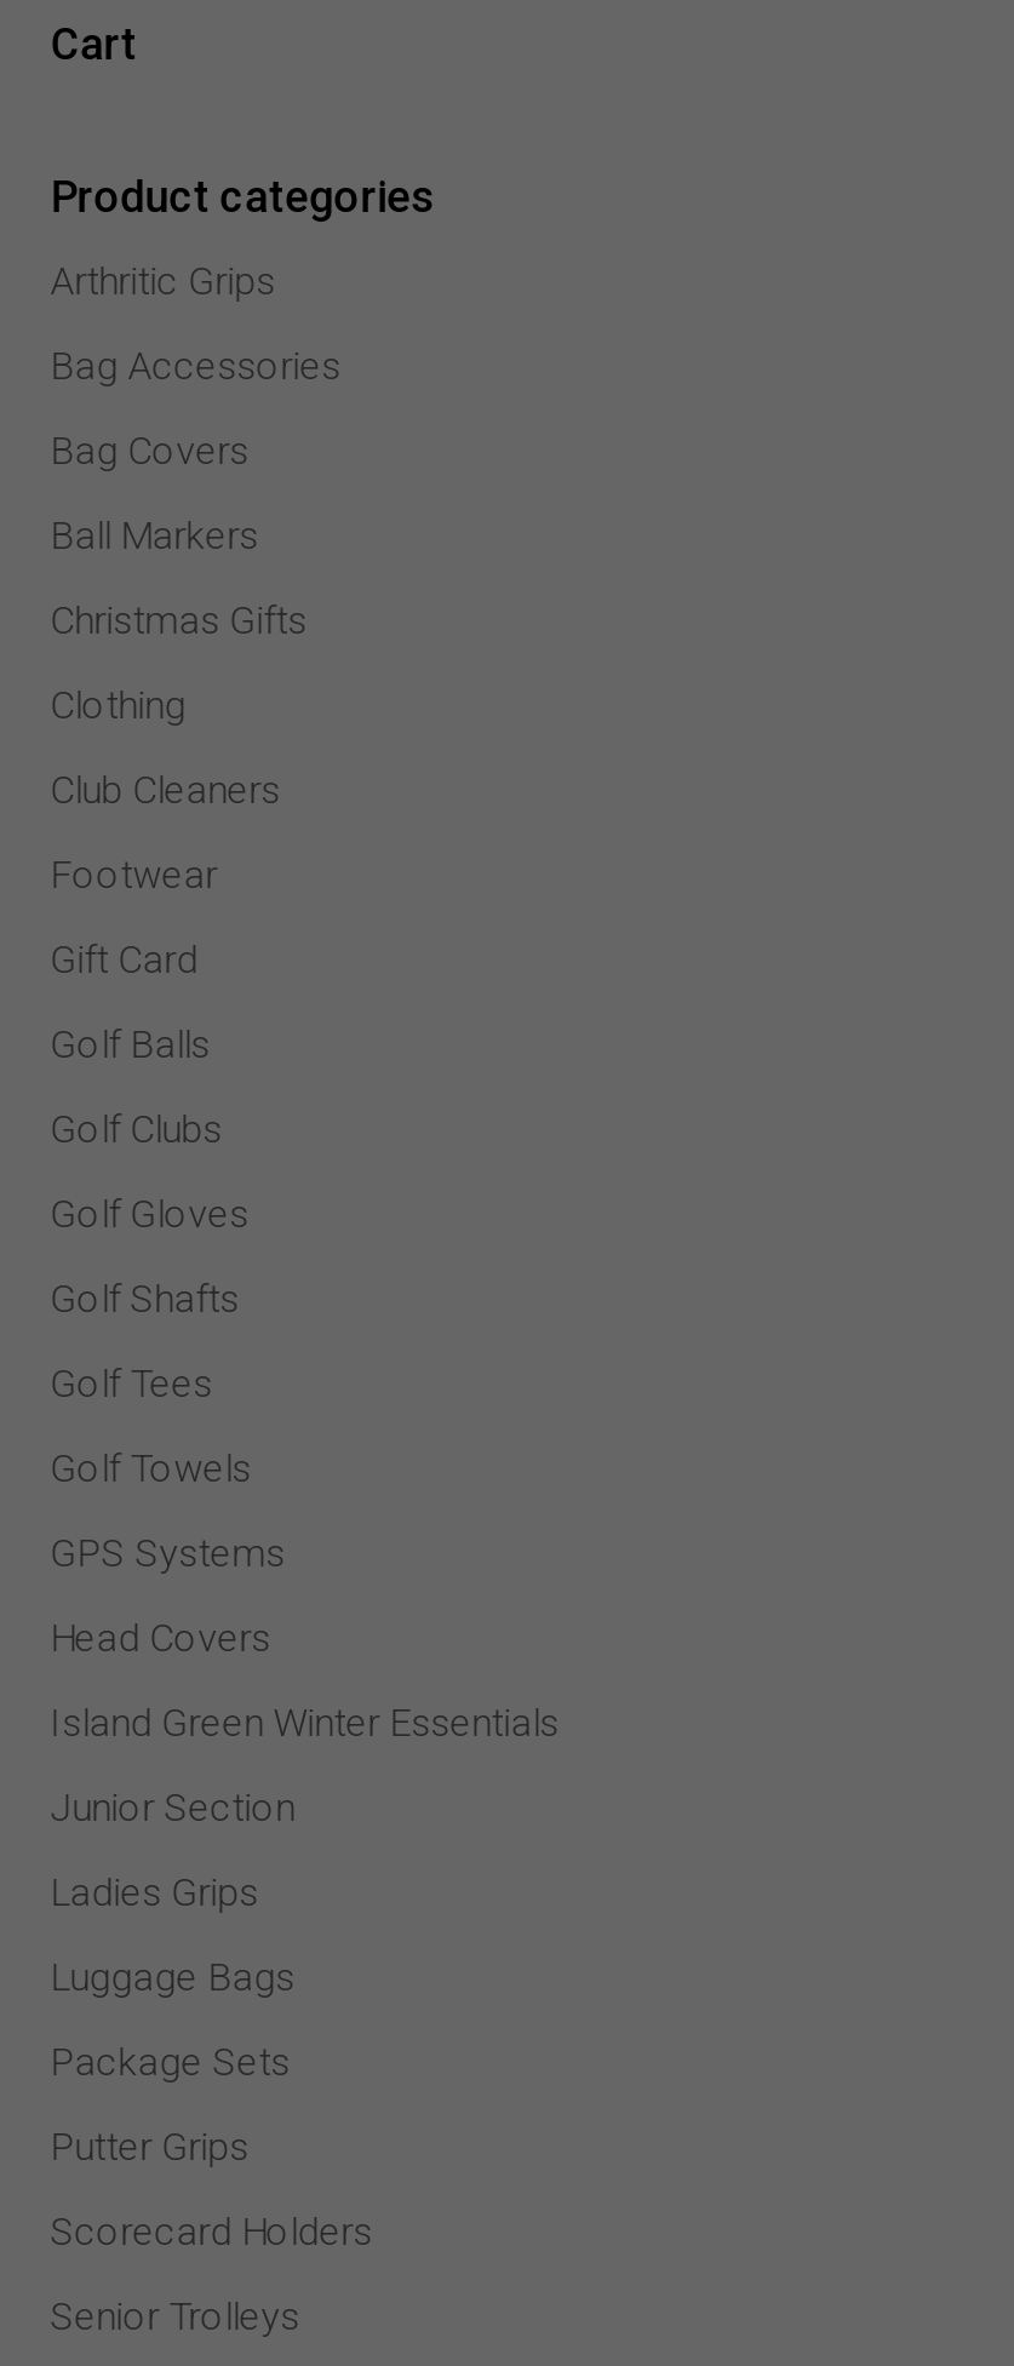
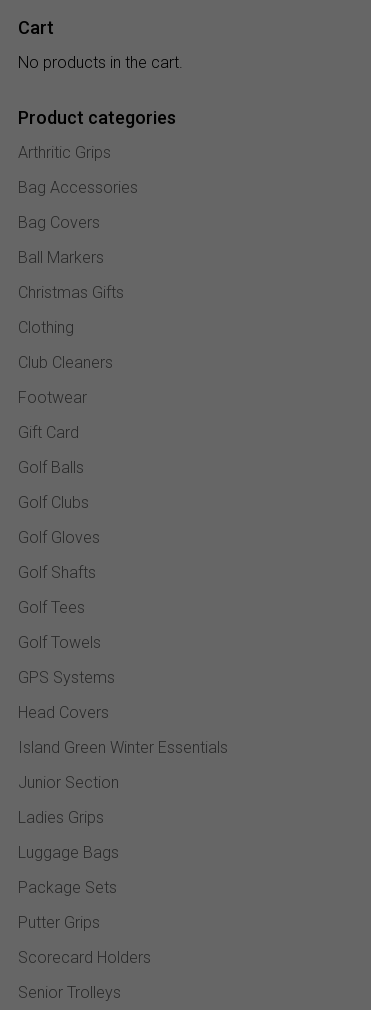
none -> [18,53,183,72] No products in the cart.

